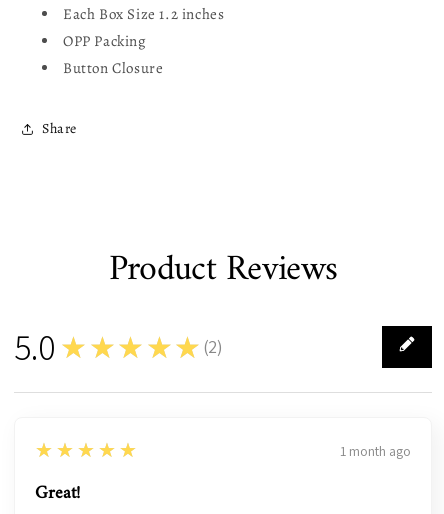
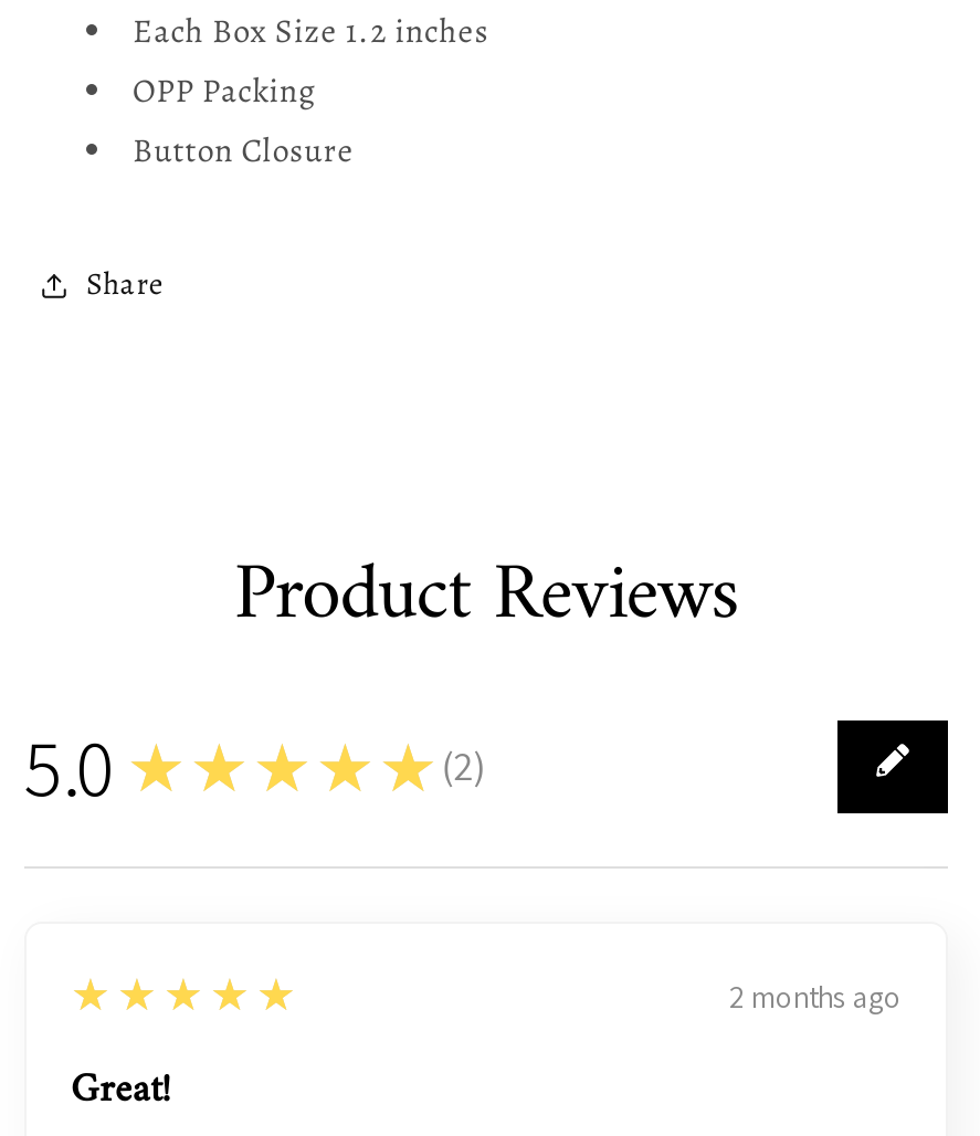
[340,441,411,459] 1 month ago -> [729,976,902,1016] 2 months ago

